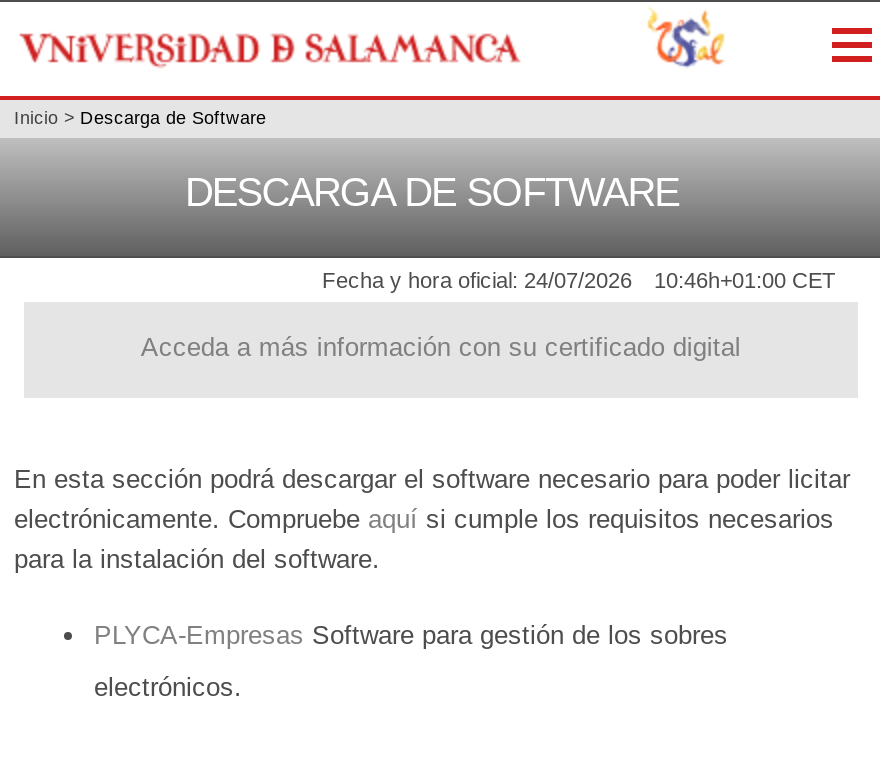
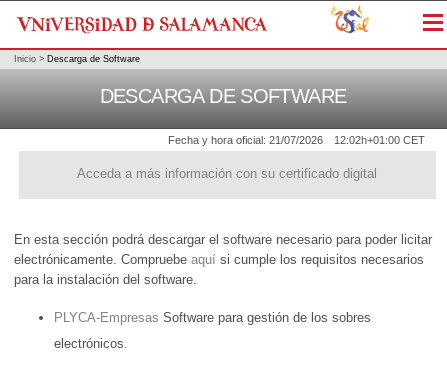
[322,269,632,293] Fecha y hora oficial: 24/07/2026 -> [168,134,323,146] Fecha y hora oficial: 21/07/2026
[654,269,836,293] 10:46h+01:00 CET -> [334,134,425,146] 12:02h+01:00 CET

